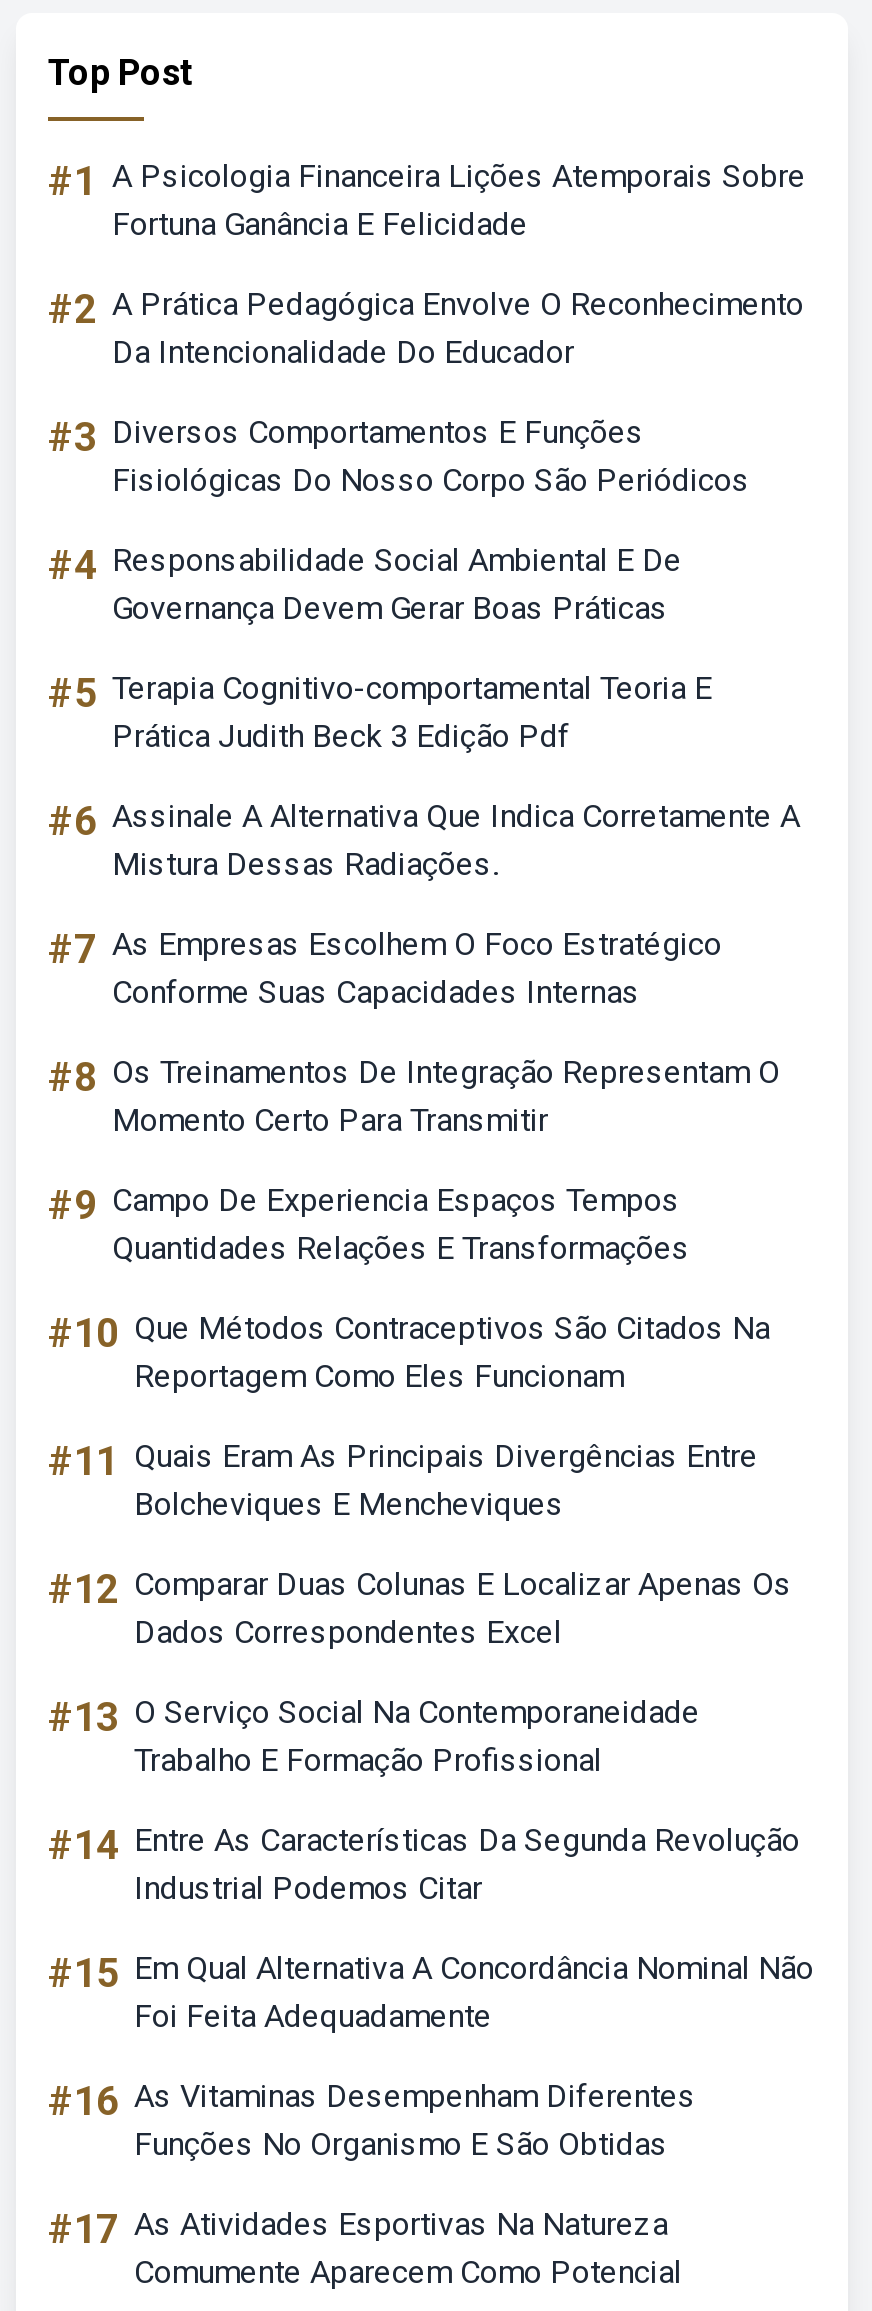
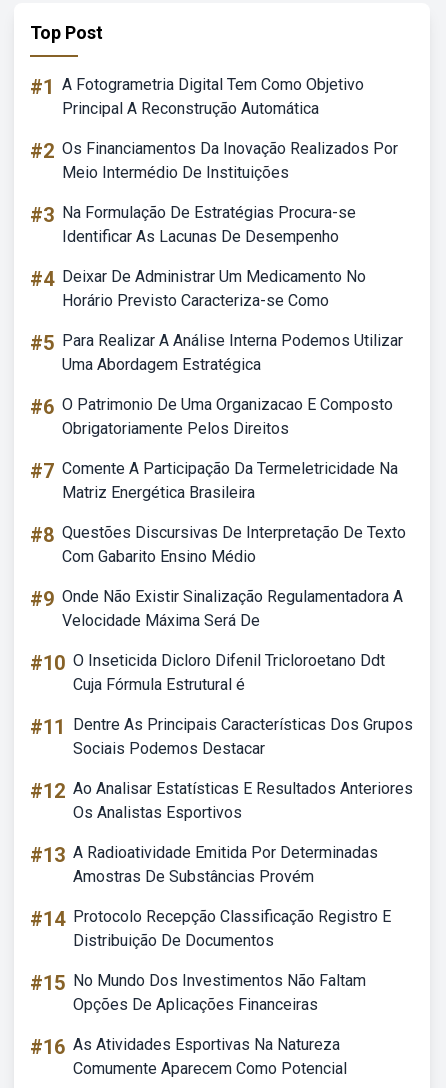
[48,157,814,2253] #1 A Psicologia Financeira Lições Atemporais Sobre | Fortuna Ganância E Felicidade | #2 A Prática Pedagógica Envolve O Reconhecimento | Da Intencionalidade Do Educador | #3 Diversos Comportamentos E Funções | Fisiológicas Do Nosso Corpo São Periódicos | #4 Responsabilidade Social Ambiental E De | Governança Devem Gerar Boas Práticas | #5 Terapia Cognitivo-comportamental Teoria E | Prática Judith Beck 3 Edição Pdf | #6 Assinale A Alternativa Que Indica Corretamente A | Mistura Dessas Radiações. | #7 As Empresas Escolhem O Foco Estratégico | Conforme Suas Capacidades Internas | #8 Os Treinamentos De Integração Representam O | Momento Certo Para Transmitir | #9 Campo De Experiencia Espaços Tempos | Quantidades Relações E Transformações | #10 Que Métodos Contraceptivos São Citados Na | Reportagem Como Eles Funcionam | #11 Quais Eram As Principais Divergências Entre | Bolcheviques E Mencheviques | #12 Comparar Duas Colunas E Localizar Apenas Os | Dados Correspondentes Excel | #13 O Serviço Social Na Contemporaneidade | Trabalho E Formação Profissional | #14 Entre As Características Da Segunda Revolução | Industrial Podemos Citar | #15 Em Qual Alternativa A Concordância Nominal Não | Foi Feita Adequadamente | #16 As Vitaminas Desempenham Diferentes | Funções No Organismo E São Obtidas | #17 As Atividades Esportivas Na Natureza -> [30,75,413,1059] #1 A Fotogrametria Digital Tem Como Objetivo | Principal A Reconstrução Automática | #2 Os Financiamentos Da Inovação Realizados Por | Meio Intermédio De Instituições | #3 Na Formulação De Estratégias Procura-se | Identificar As Lacunas De Desempenho | #4 Deixar De Administrar Um Medicamento No | Horário Previsto Caracteriza-se Como | #5 Para Realizar A Análise Interna Podemos Utilizar | Uma Abordagem Estratégica | #6 O Patrimonio De Uma Organizacao E Composto | Obrigatoriamente Pelos Direitos | #7 Comente A Participação Da Termeletricidade Na | Matriz Energética Brasileira | #8 Questões Discursivas De Interpretação De Texto | Com Gabarito Ensino Médio | #9 Onde Não Existir Sinalização Regulamentadora A | Velocidade Máxima Será De | #10 O Inseticida Dicloro Difenil Tricloroetano Ddt | Cuja Fórmula Estrutural é | #11 Dentre As Principais Características Dos Grupos | Sociais Podemos Destacar | #12 Ao Analisar Estatísticas E Resultados Anteriores | Os Analistas Esportivos | #13 A Radioatividade Emitida Por Determinadas | Amostras De Substâncias Provém | #14 Protocolo Recepção Classificação Registro E | Distribuição De Documentos | #15 No Mundo Dos Investimentos Não Faltam | Opções De Aplicações Financeiras | #16 As Atividades Esportivas Na Natureza

